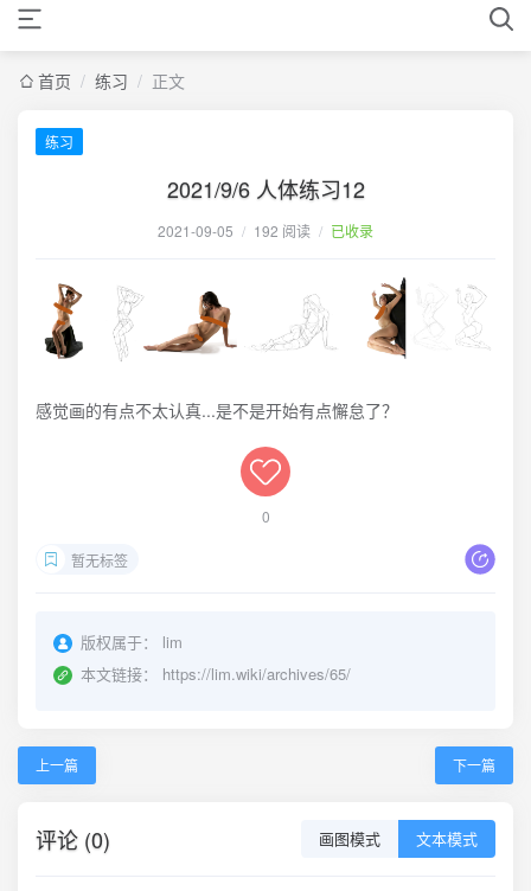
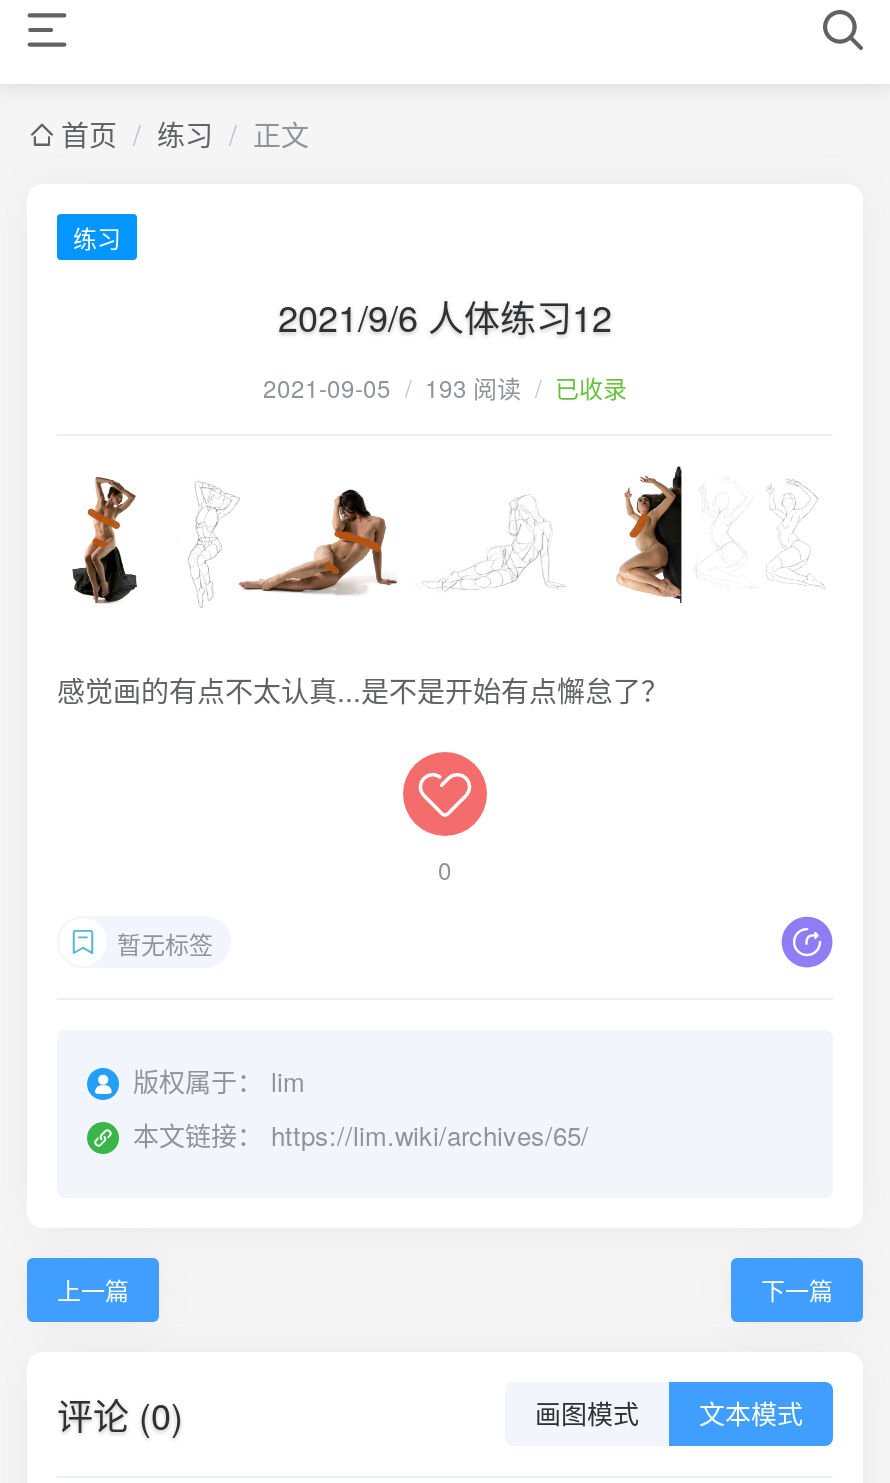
[158,220,373,241] 2021-09-05 / 192 阅读 / 已收录 -> [263,370,627,404] 2021-09-05 / 193 阅读 / 已收录

